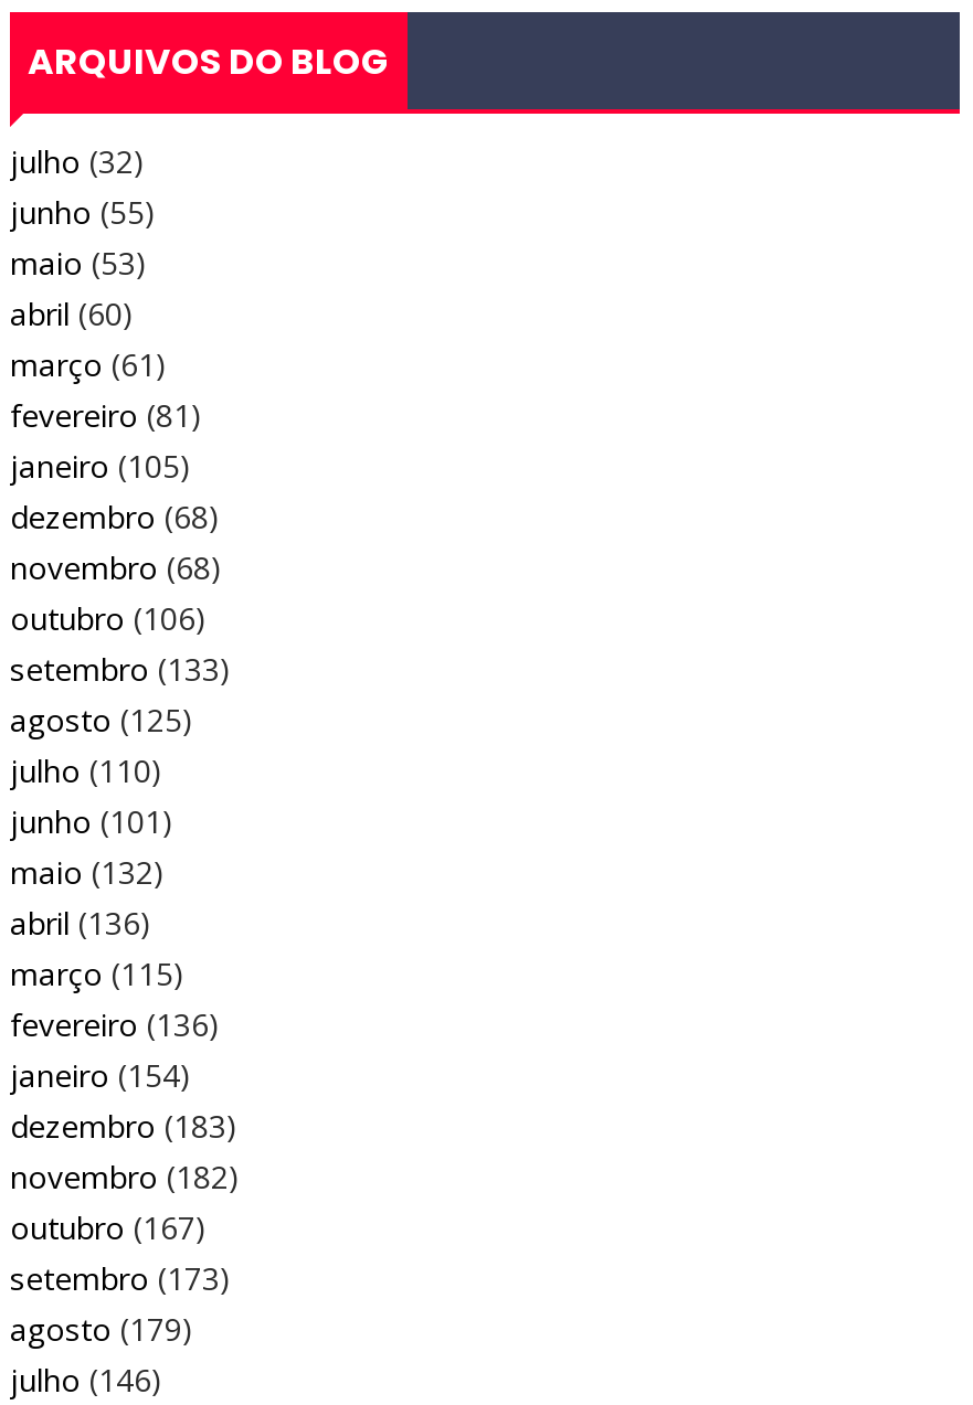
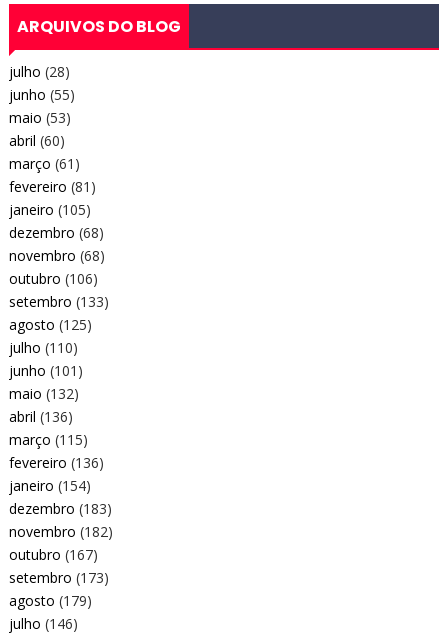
[10,140,145,181] julho (32) -> [9,62,70,81] julho (28)

